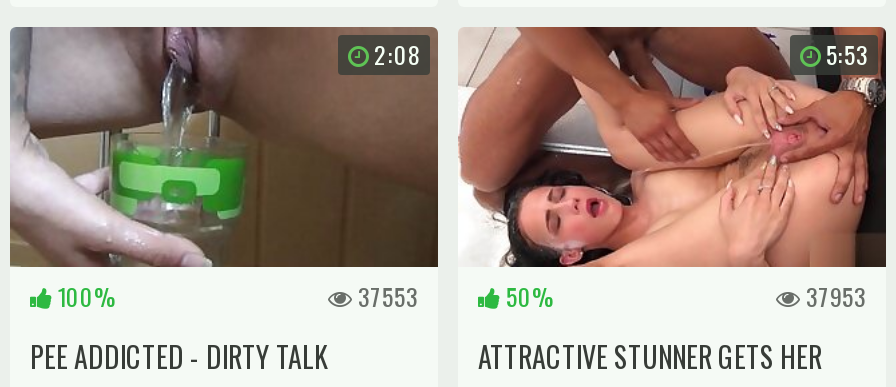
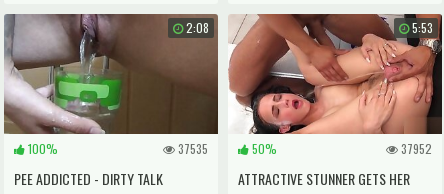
[352,279,418,313] 37553 -> [175,140,208,157] 37535
[800,279,866,313] 37953 -> [398,140,432,157] 37952

